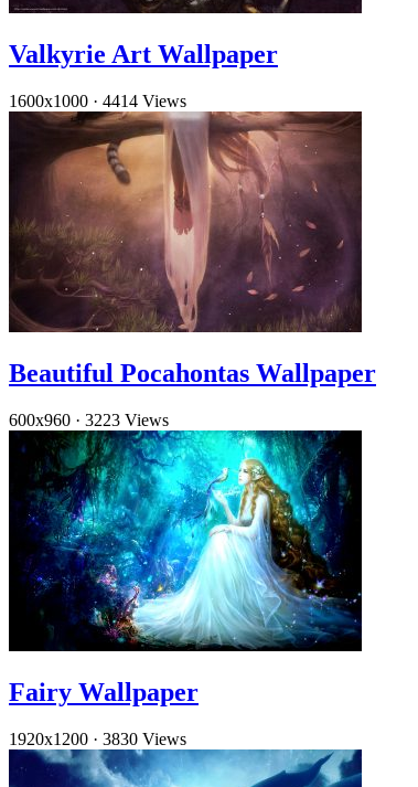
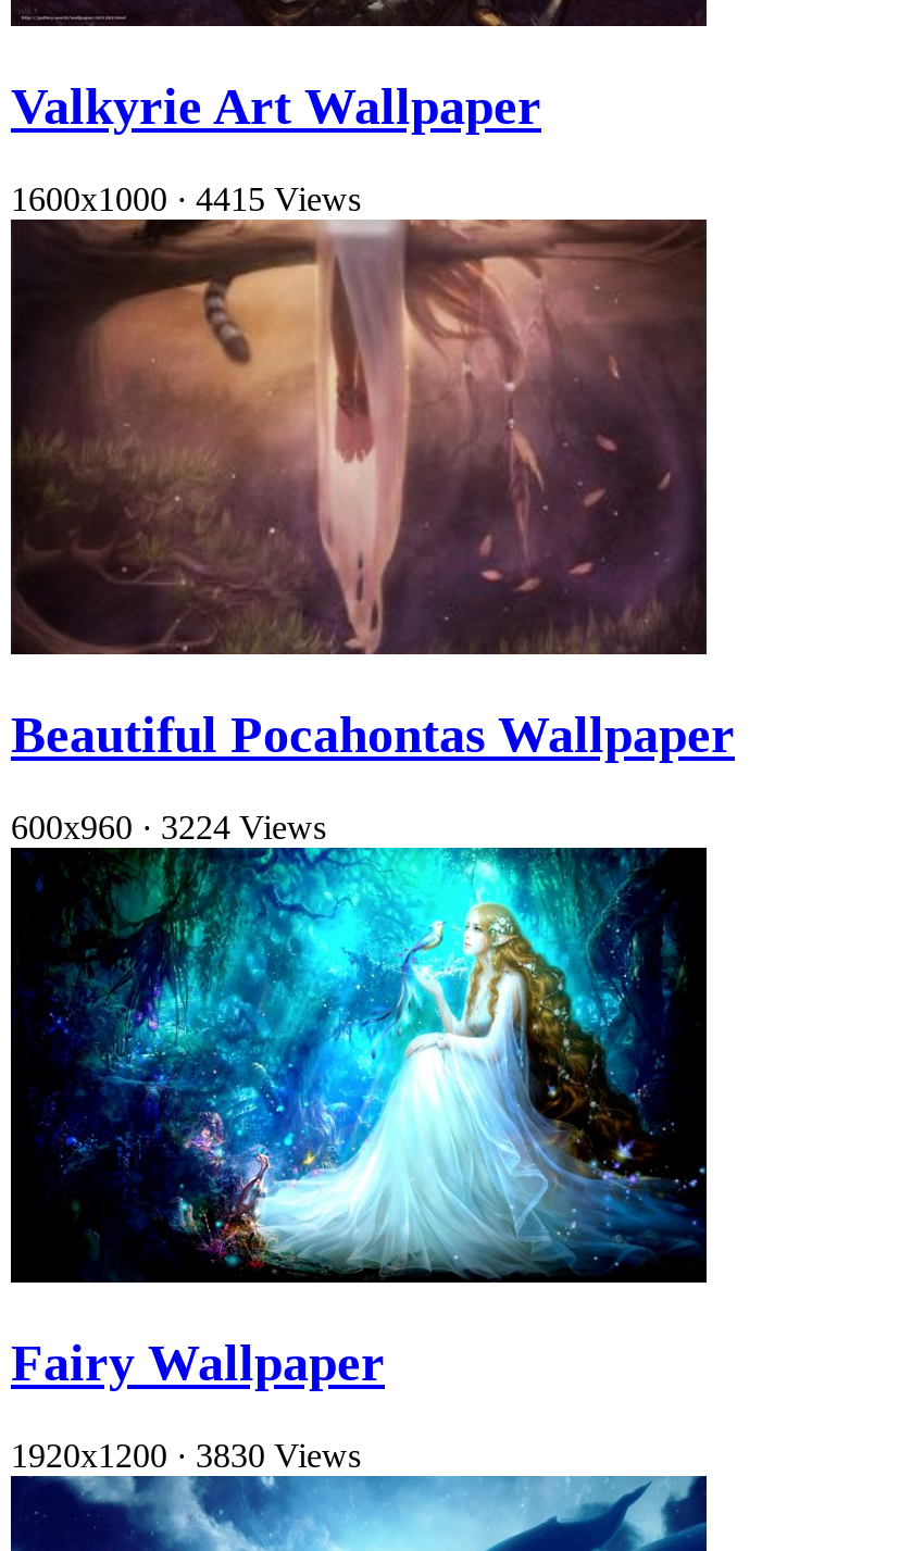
[9,92,186,110] 1600x1000 · 4414 Views -> [11,180,361,217] 1600x1000 · 4415 Views
[9,410,169,429] 600x960 · 3223 Views -> [11,808,326,845] 600x960 · 3224 Views

